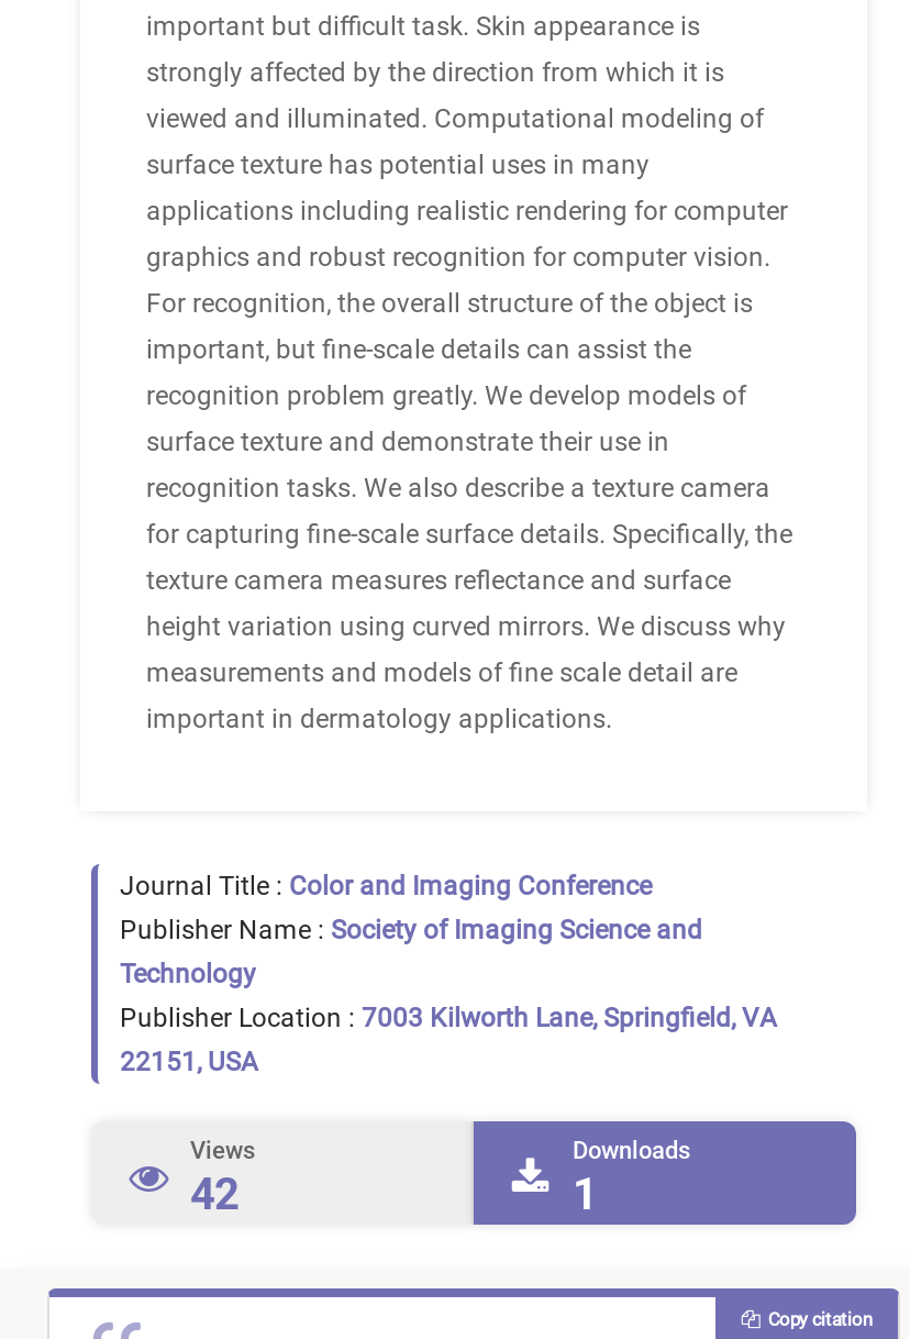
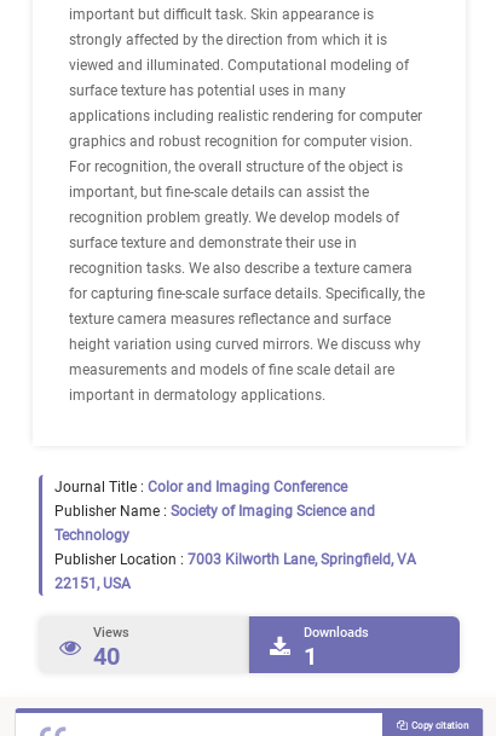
[190,1168,238,1220] 42 -> [93,642,120,671] 40

